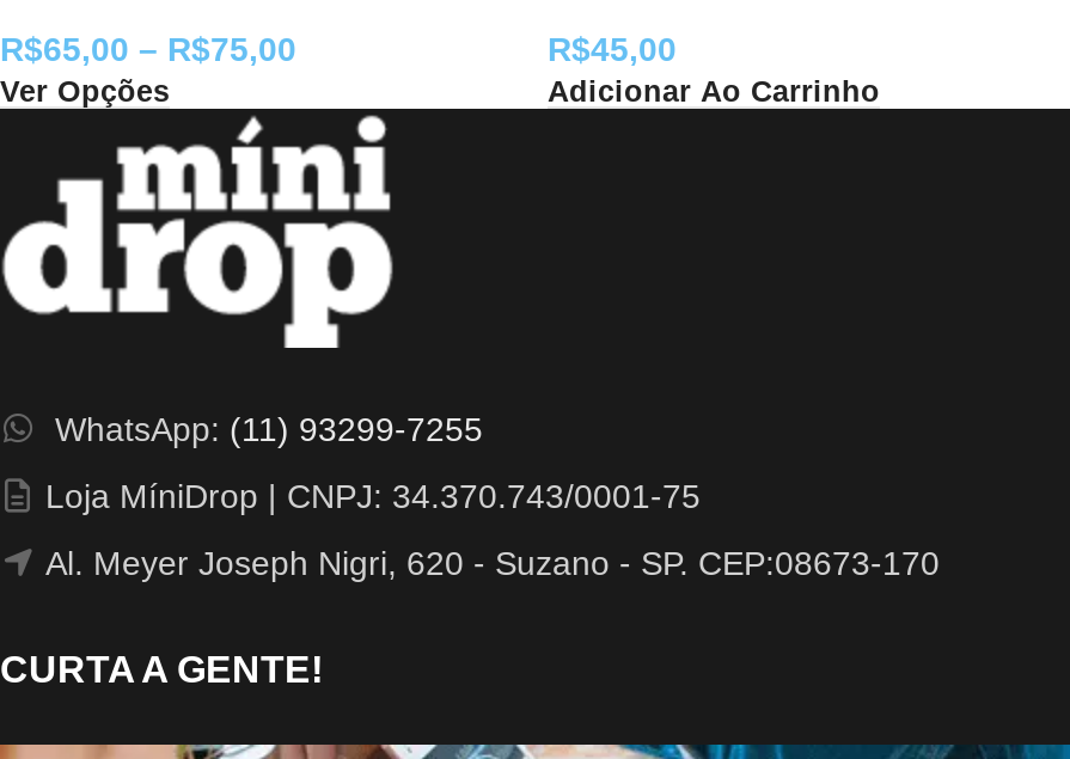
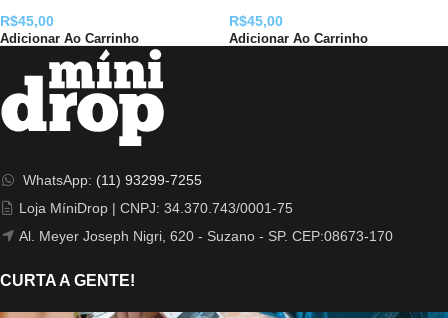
[0,29,296,108] R$65,00 – R$75,00 | Ver Opções -> [0,12,139,46] R$45,00 | Adicionar Ao Carrinho

